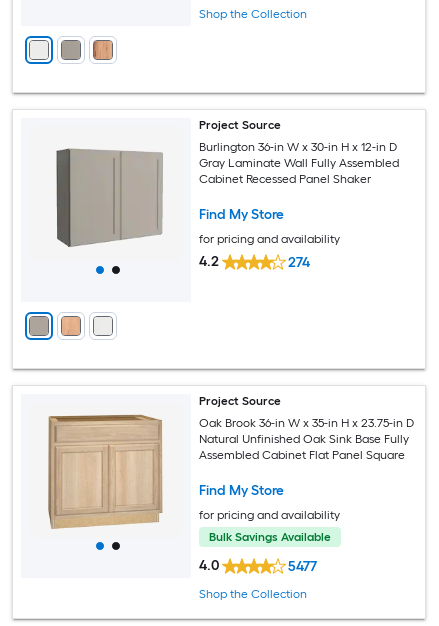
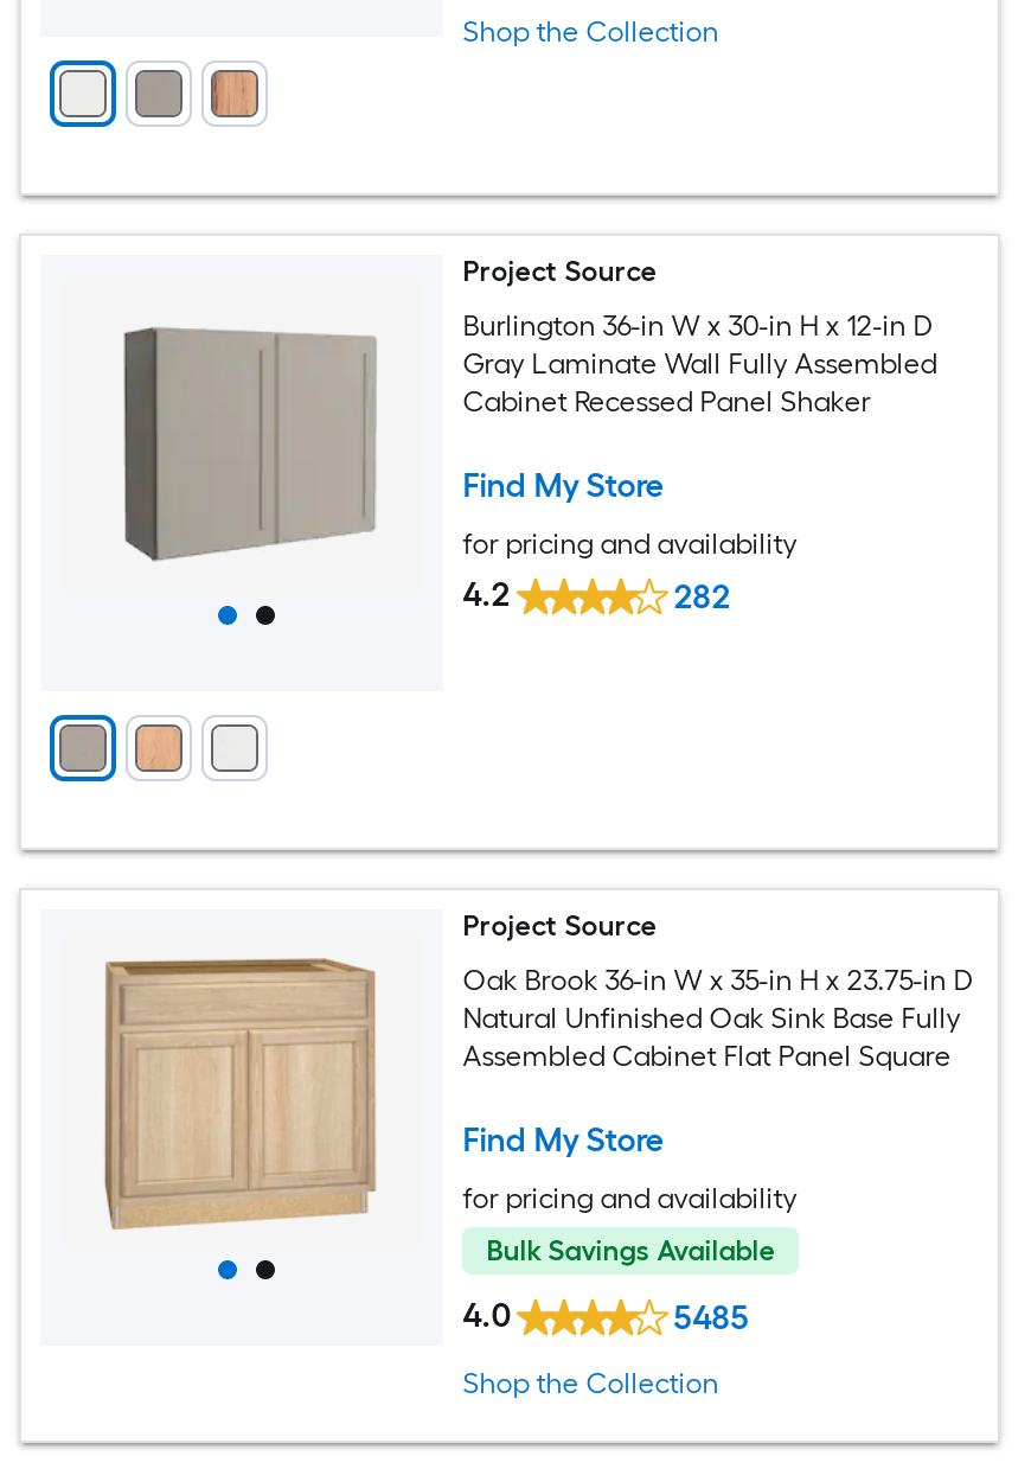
[288,254,310,271] 274 -> [674,578,730,619] 282
[288,558,317,575] 5477 -> [674,1299,749,1340] 5485

